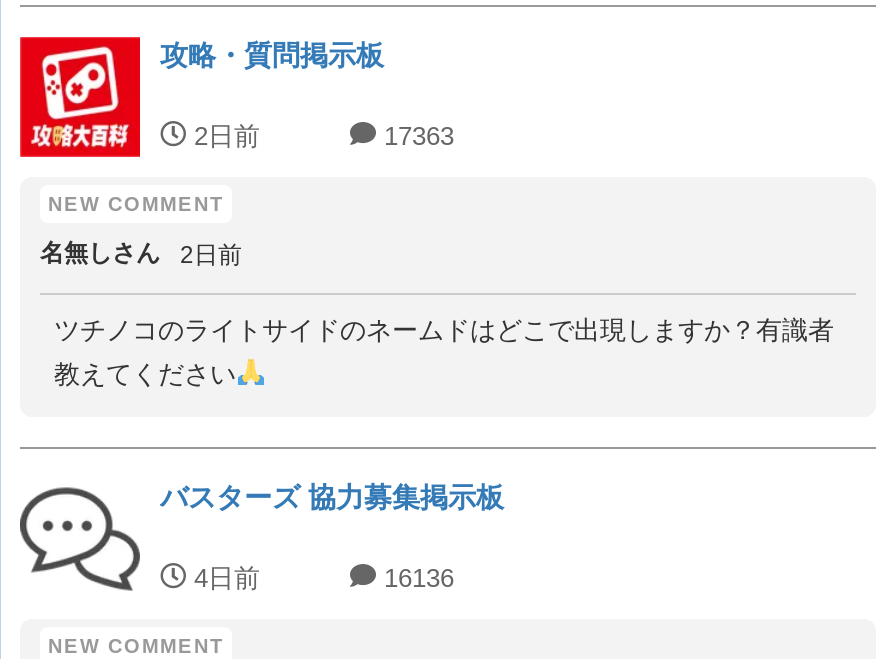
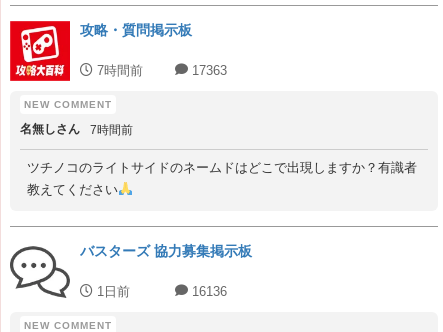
[186,121,260,151] 2日前 -> [93,63,143,78] 7時間前
[40,239,242,269] 名無しさん 2日前 -> [20,122,133,137] 名無しさん 7時間前
[186,563,260,593] 4日前 -> [93,284,130,299] 1日前

